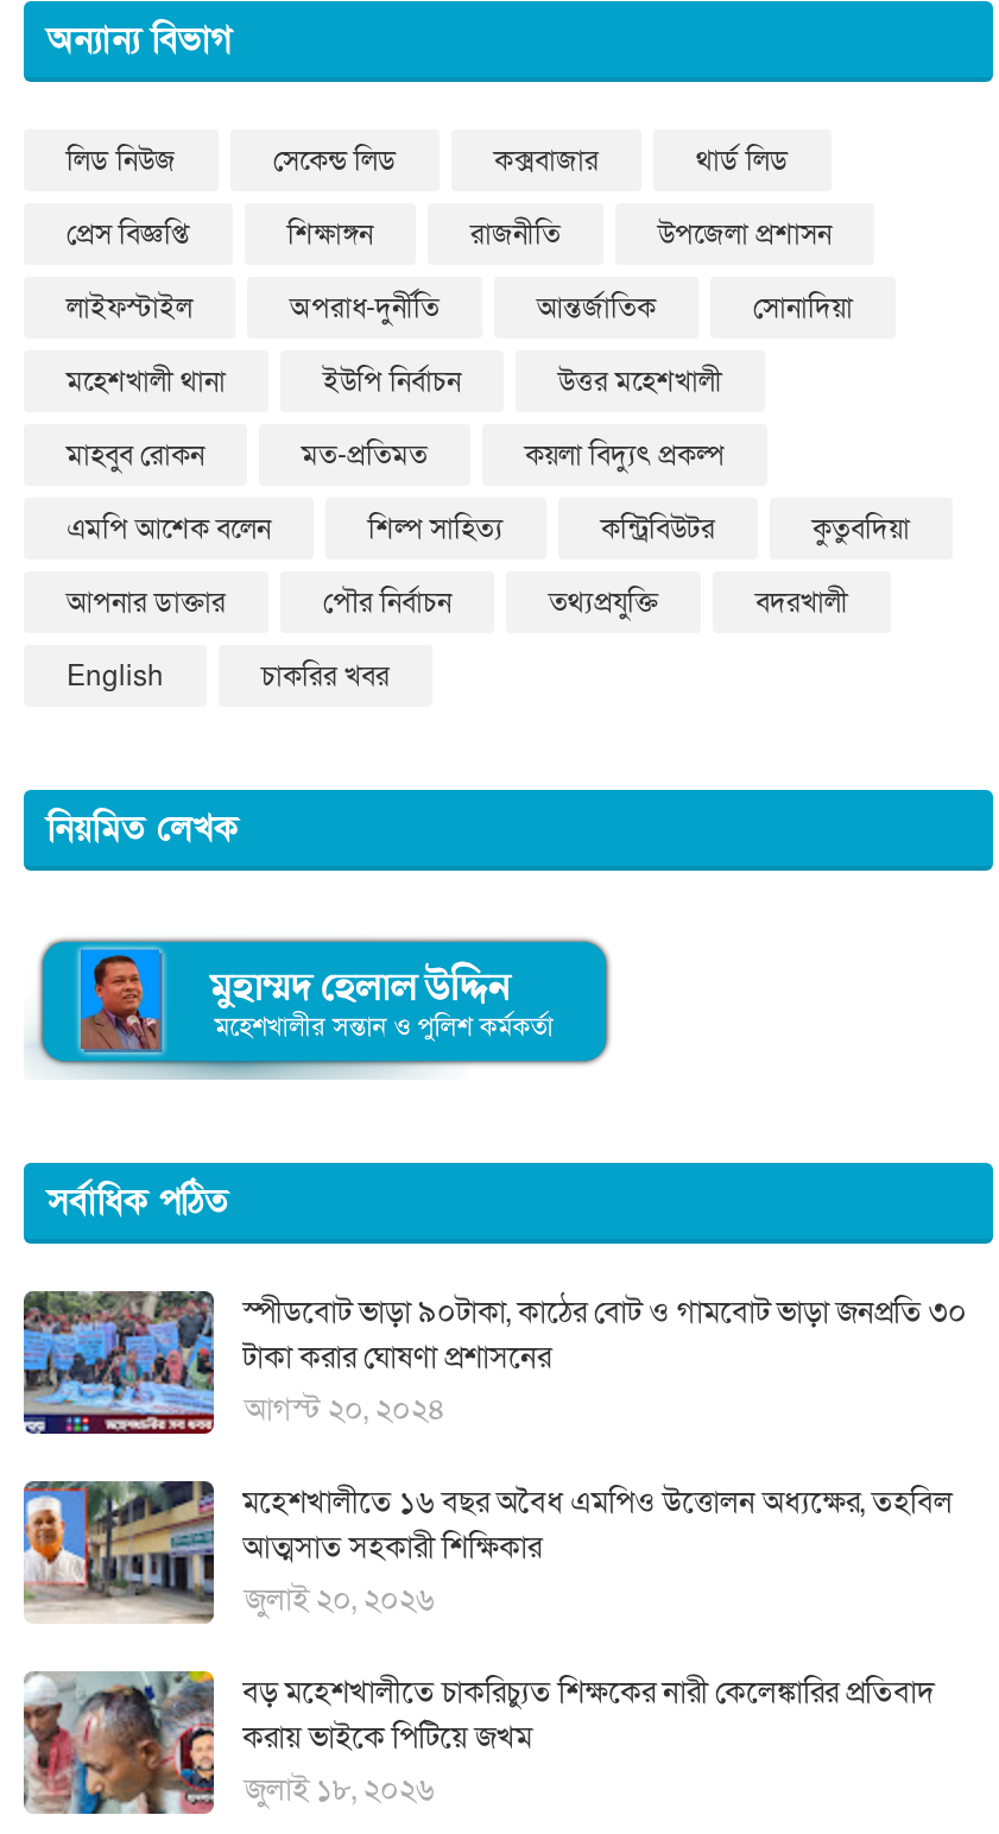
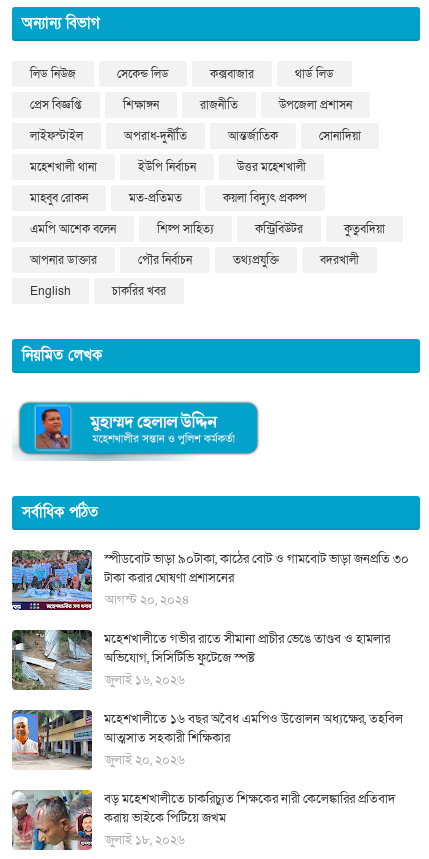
none -> [11,630,390,691] [image] | মহেশখালীতে গভীর রাতে সীমানা প্রাচীর ভেঙে তাণ্ডব ও হামলার | অভিযোগ, সিসিটিভি ফুটেজে স্পষ্ট | জুলাই ১৬, ২০২৬

